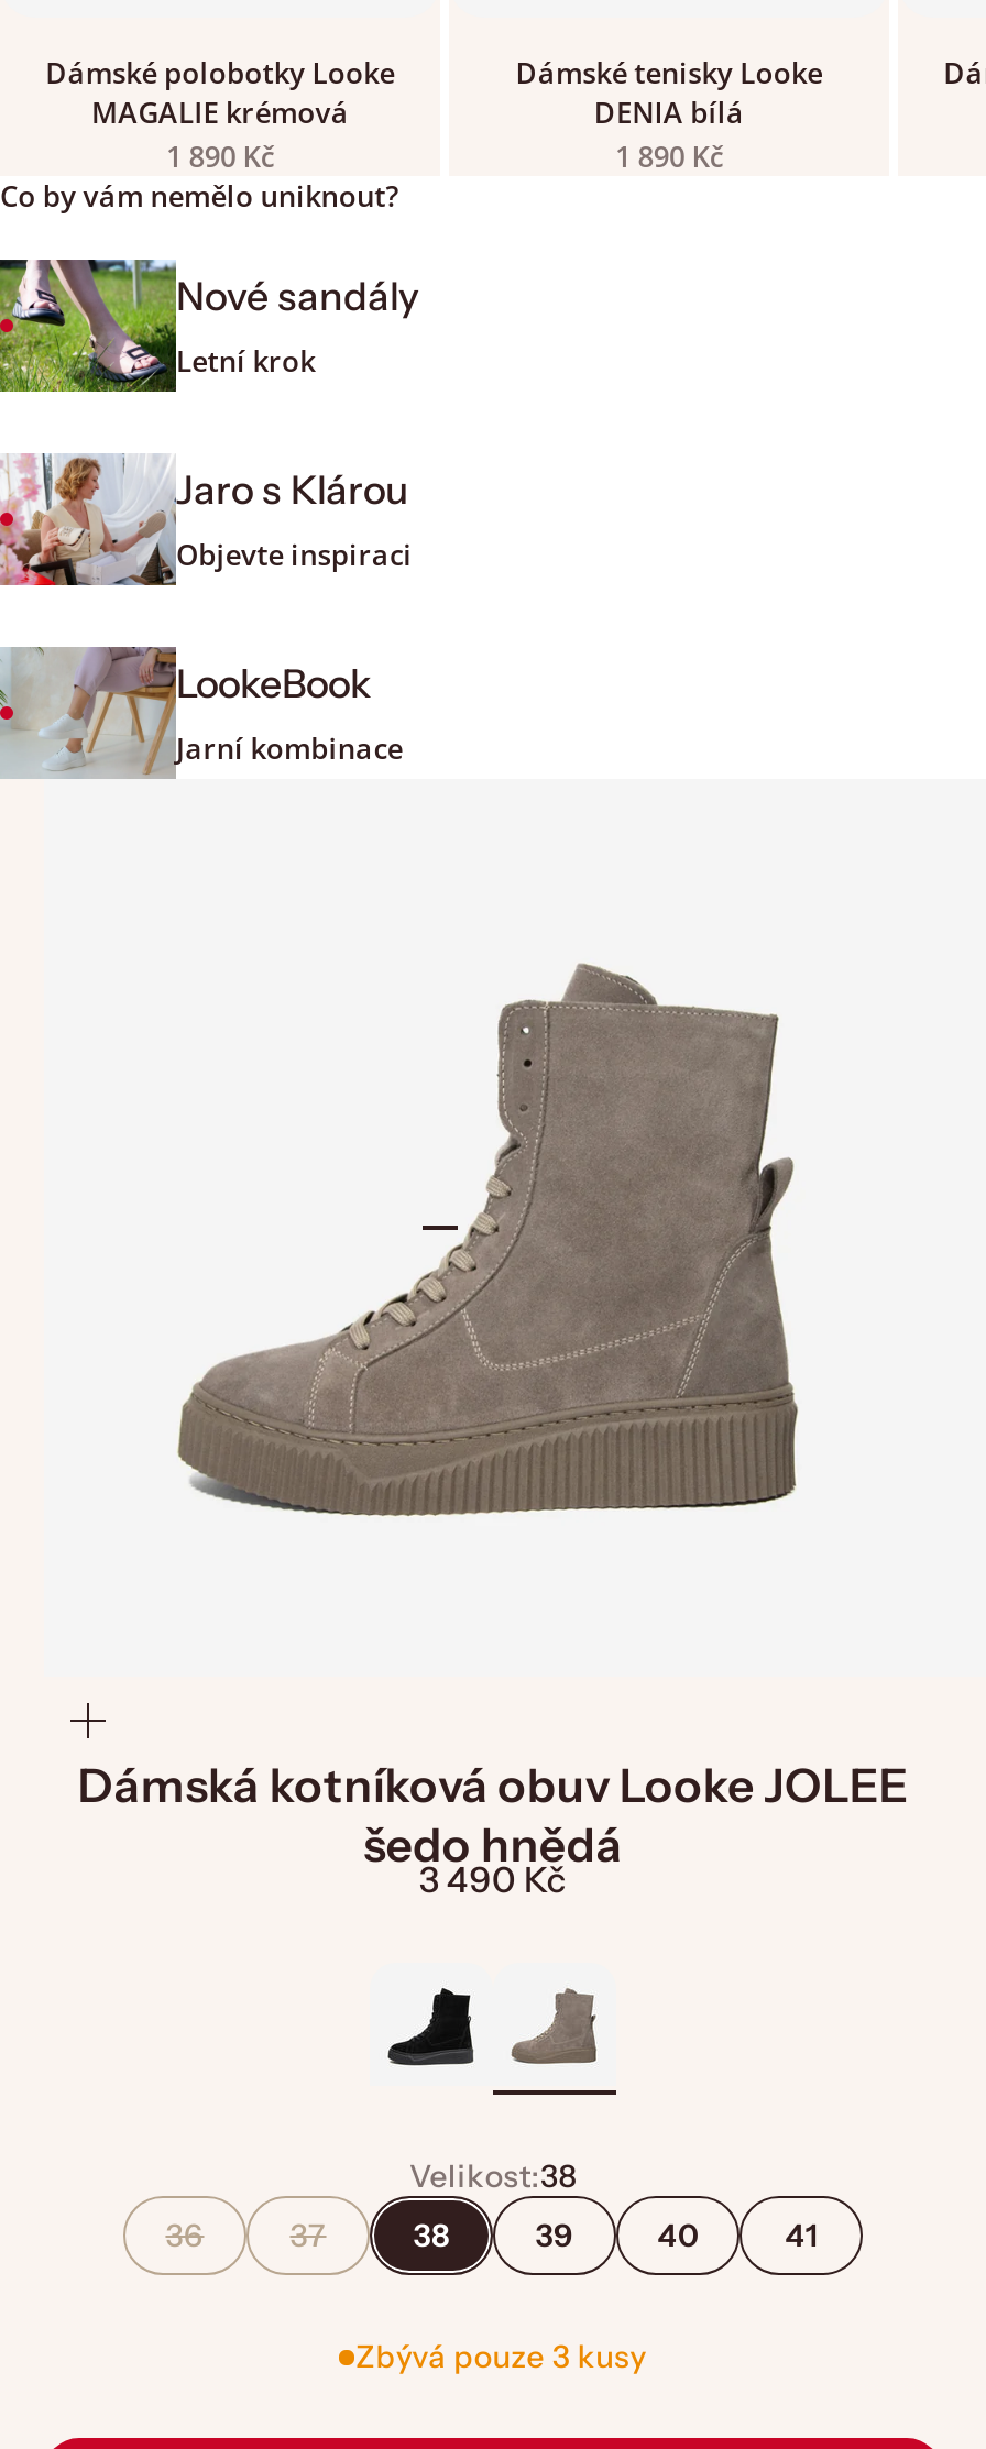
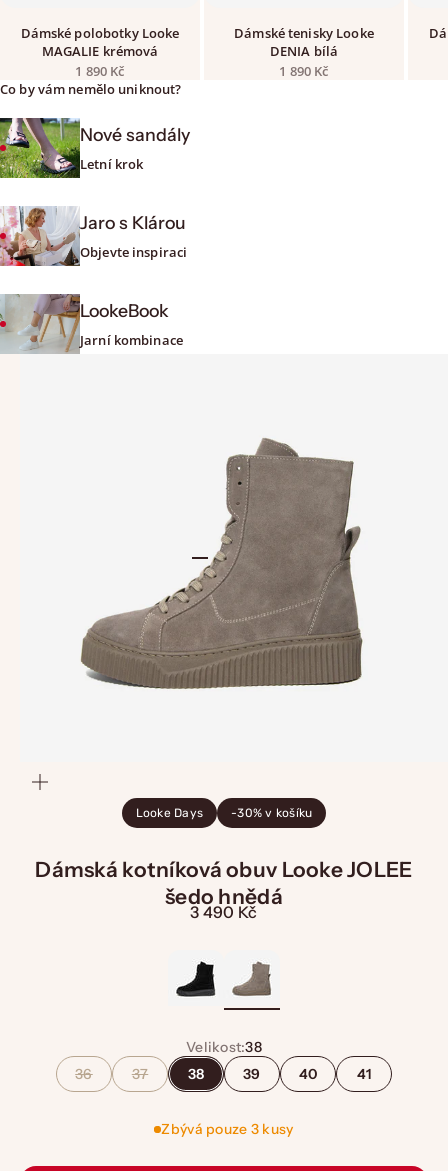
none -> [136,806,312,820] Looke Days | -30% v košíku

